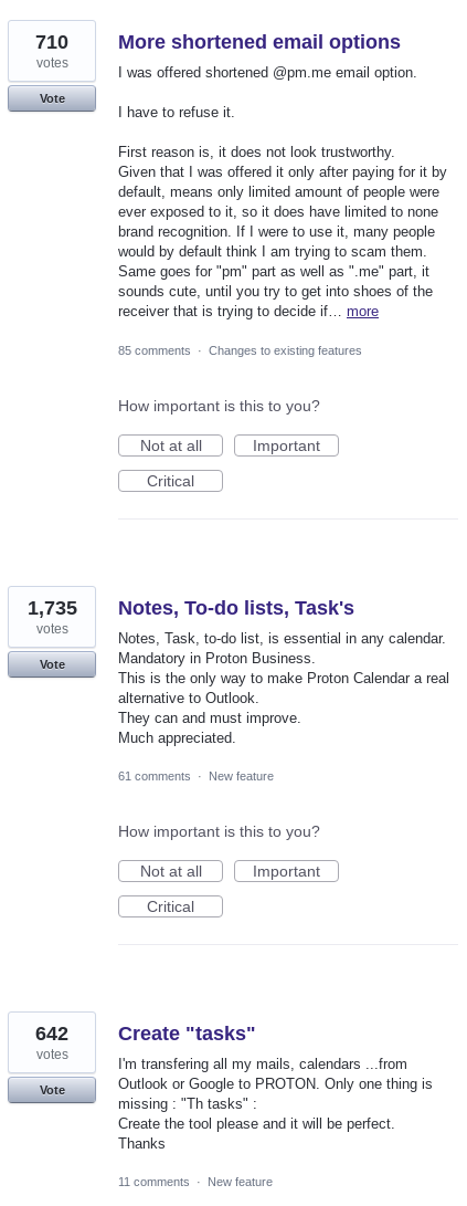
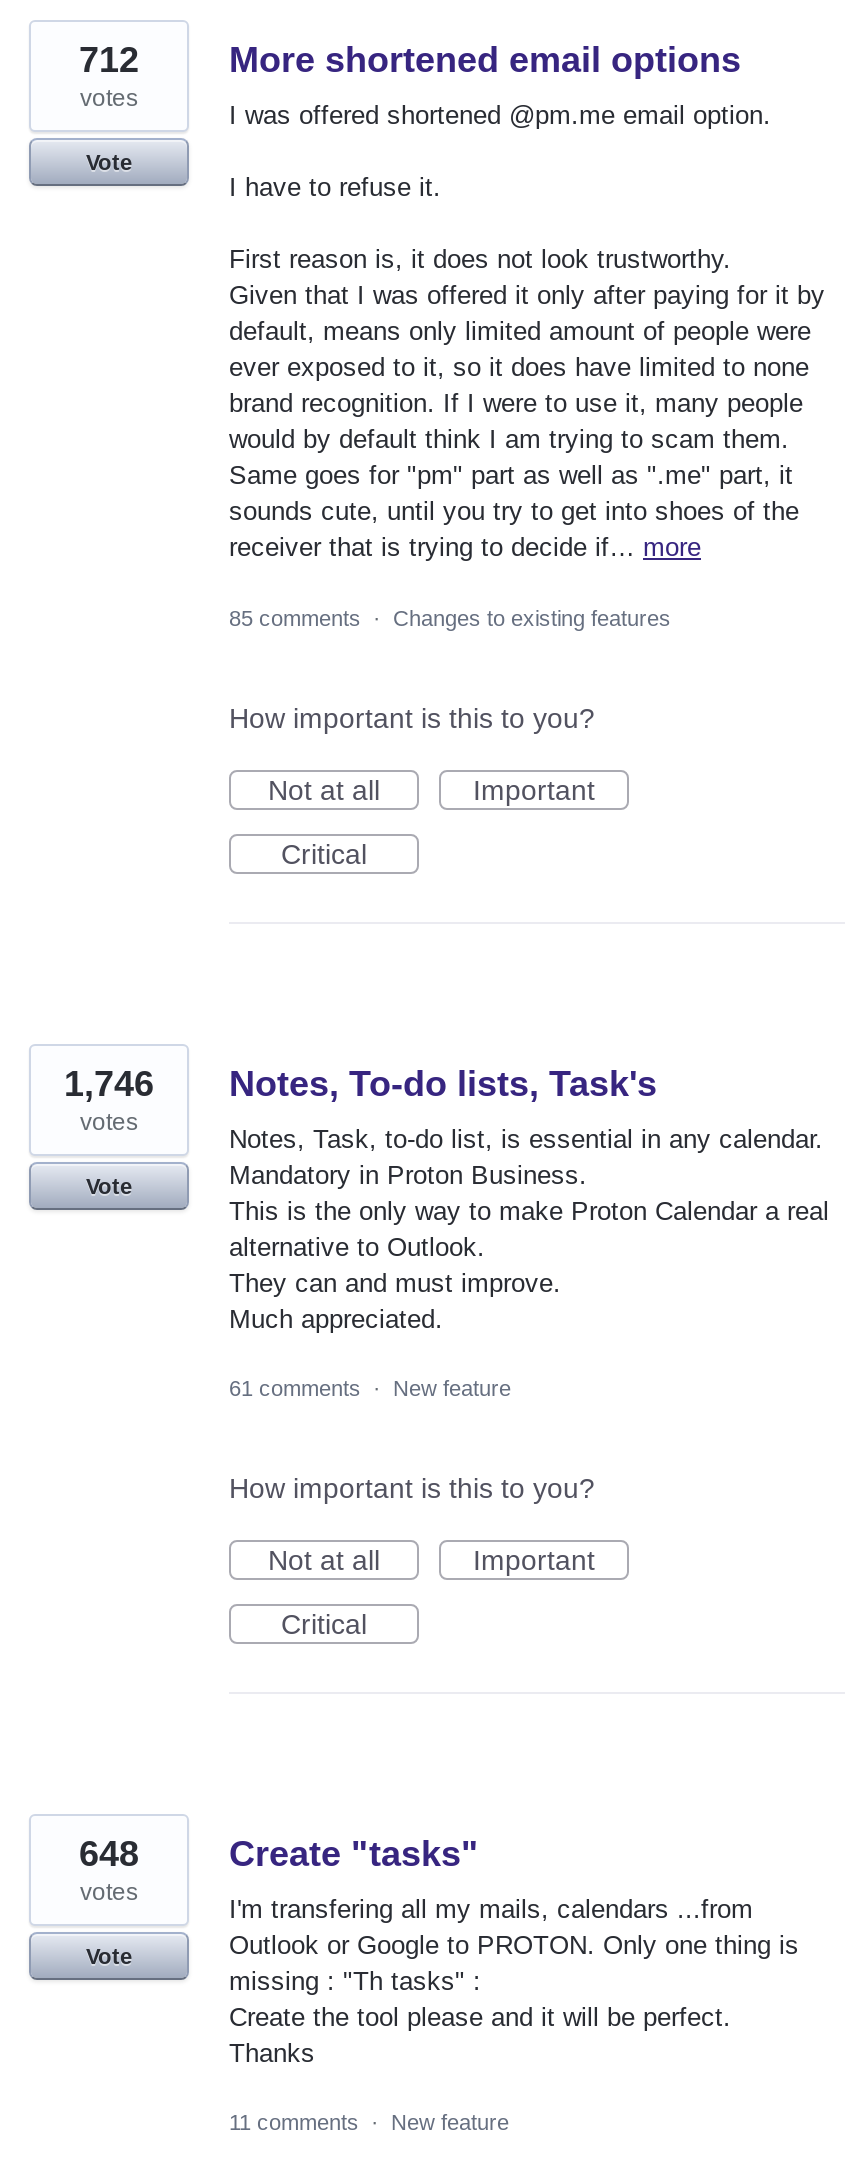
[35,31,68,53] 710 -> [79,40,139,80] 712
[27,596,354,619] 1,735 Notes, To-do lists, Task's -> [64,1063,657,1103] 1,746 Notes, To-do lists, Task's
[35,1022,68,1044] 642 -> [79,1834,139,1874] 648

